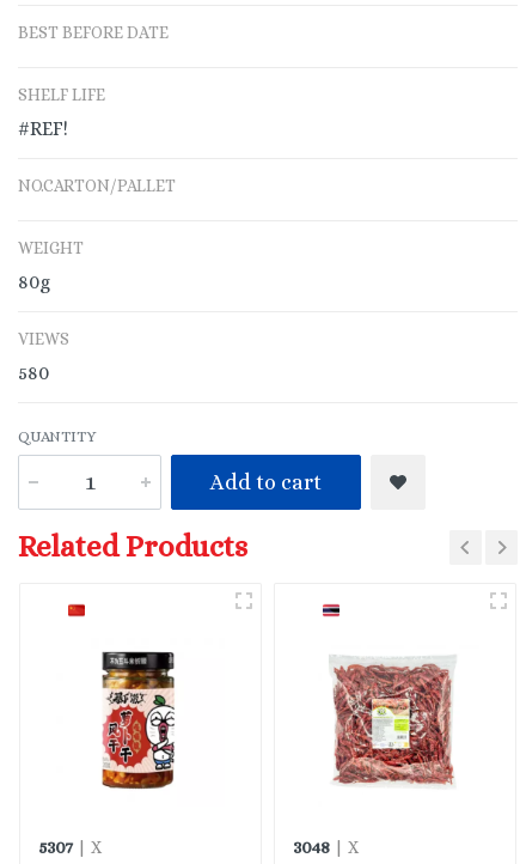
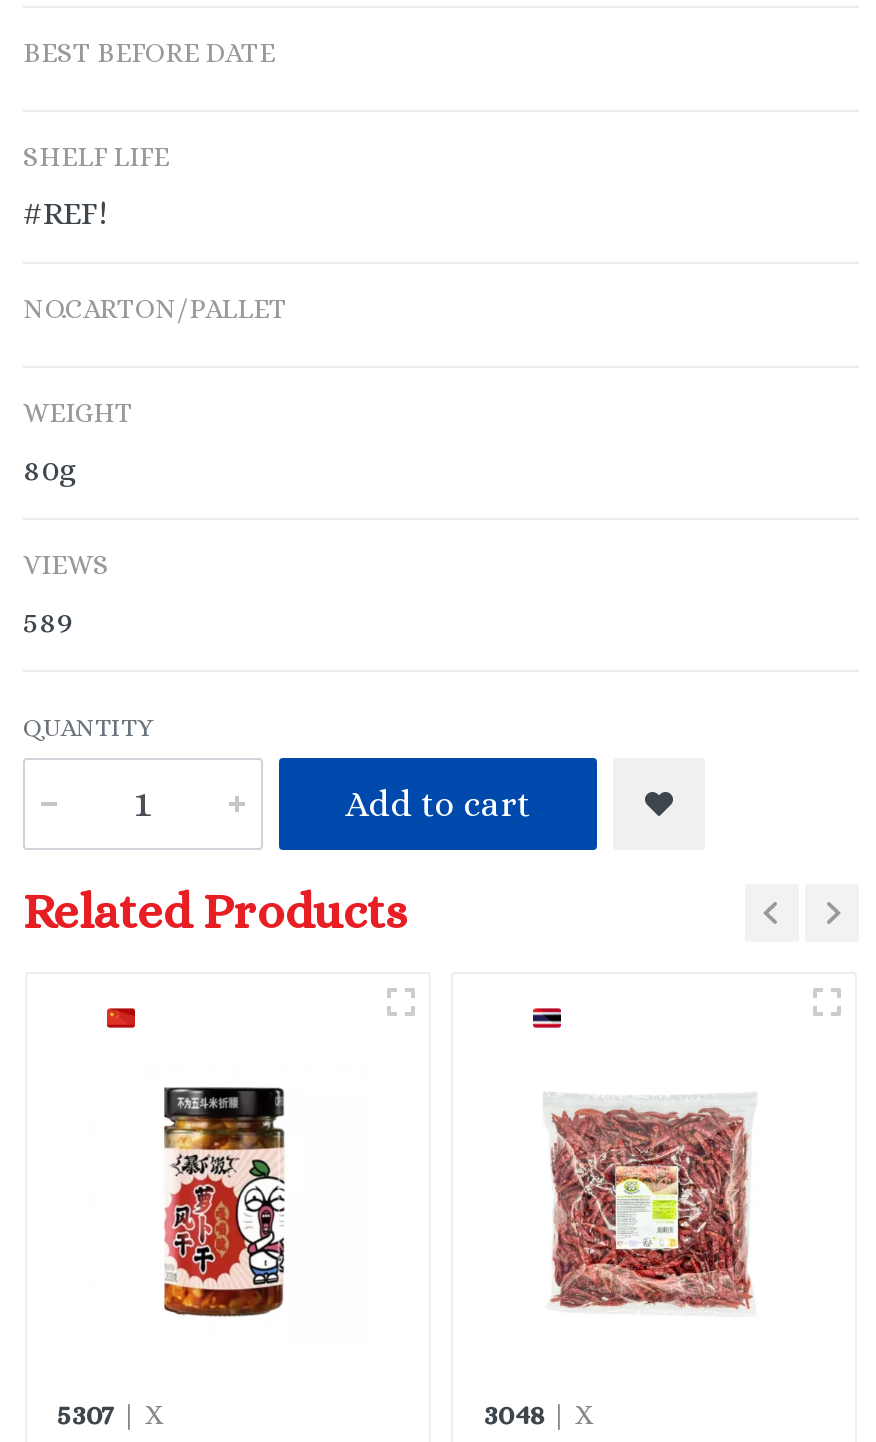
[18,361,49,384] 580 -> [23,602,73,640] 589

